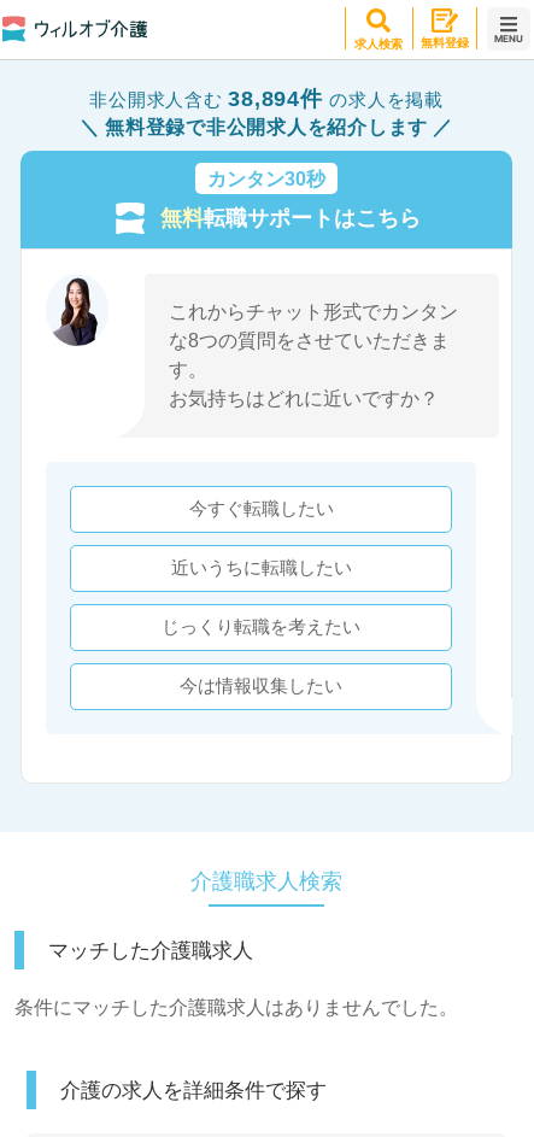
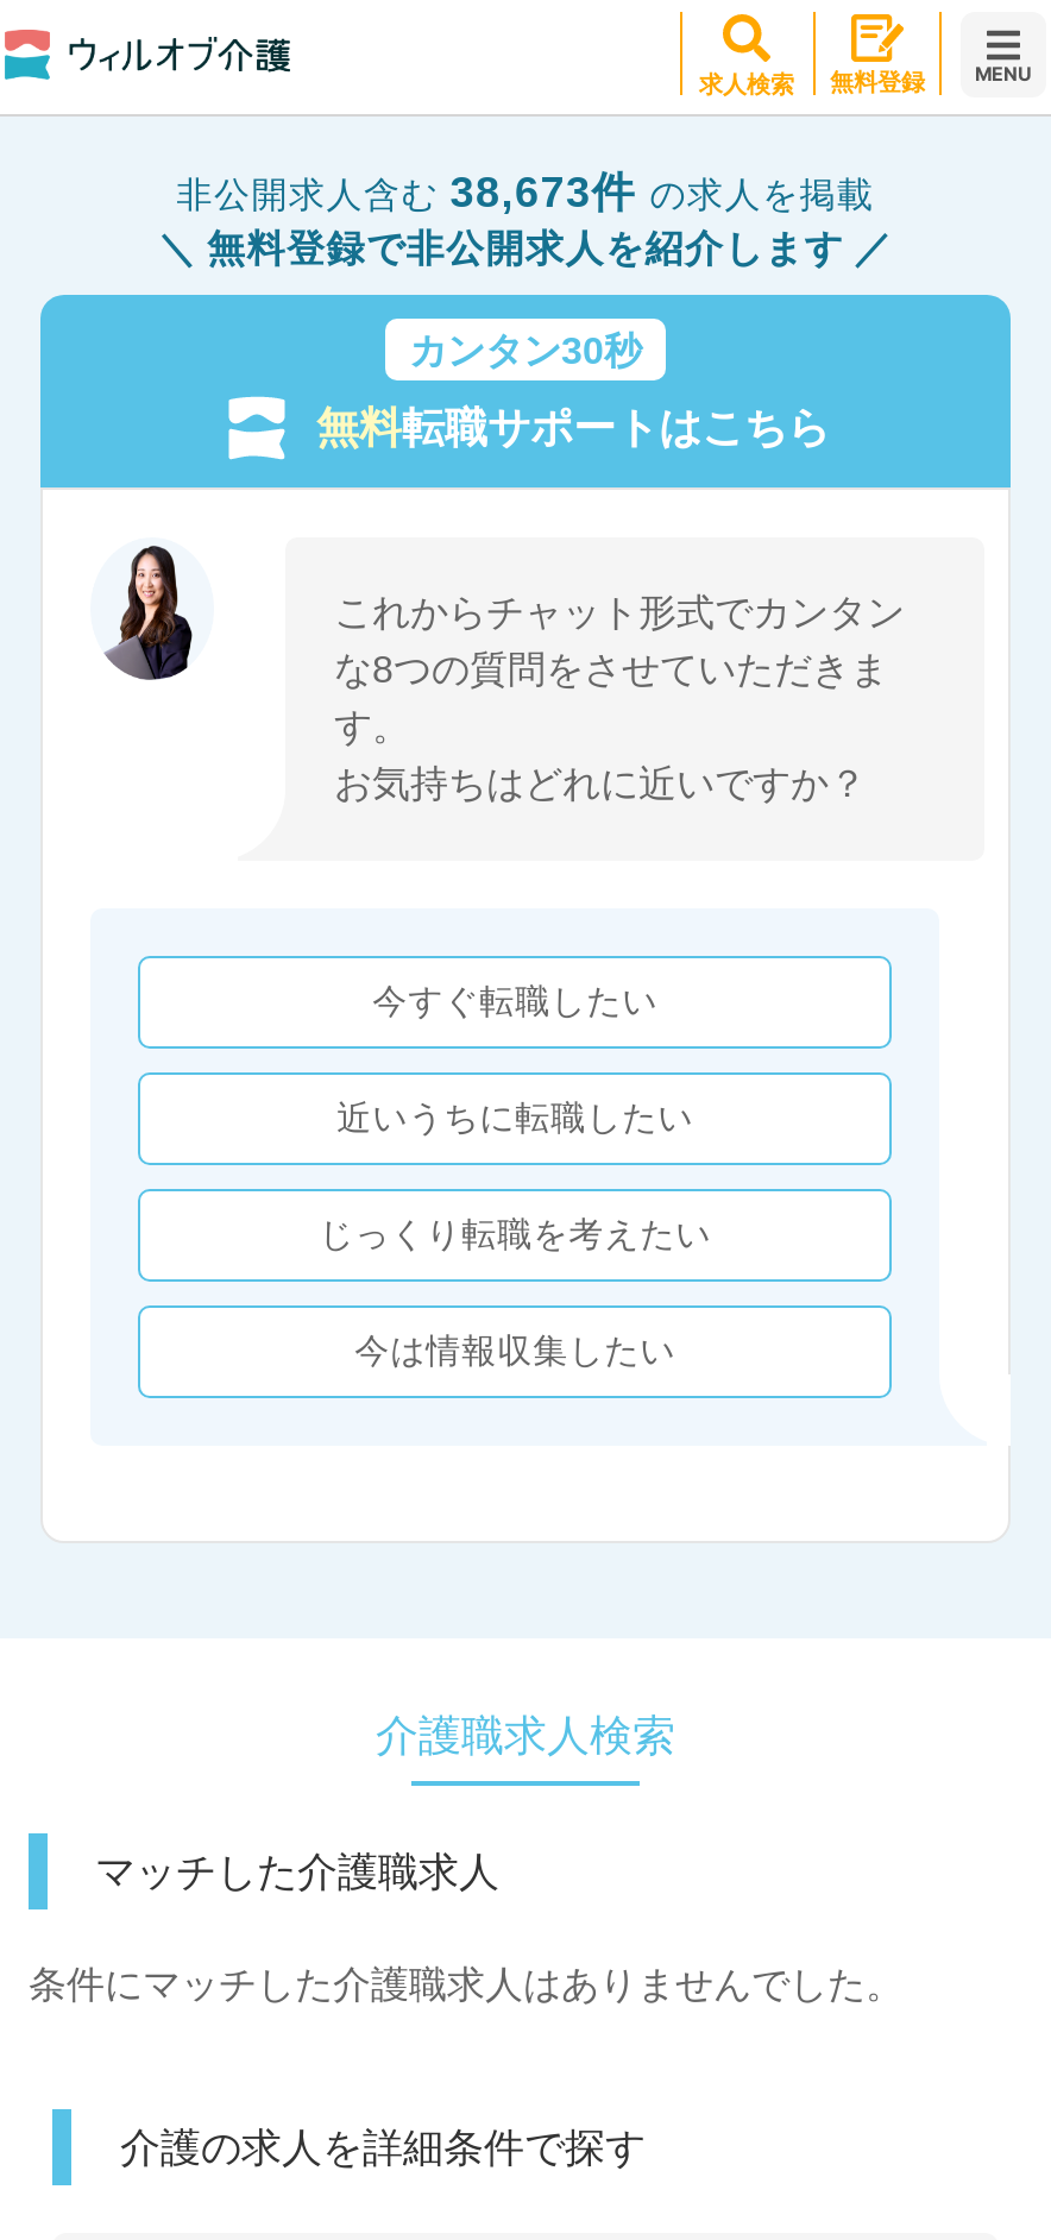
[89,87,443,111] 非公開求人含む38,894件の求人を掲載 -> [176,169,875,216] 非公開求人含む38,673件の求人を掲載

